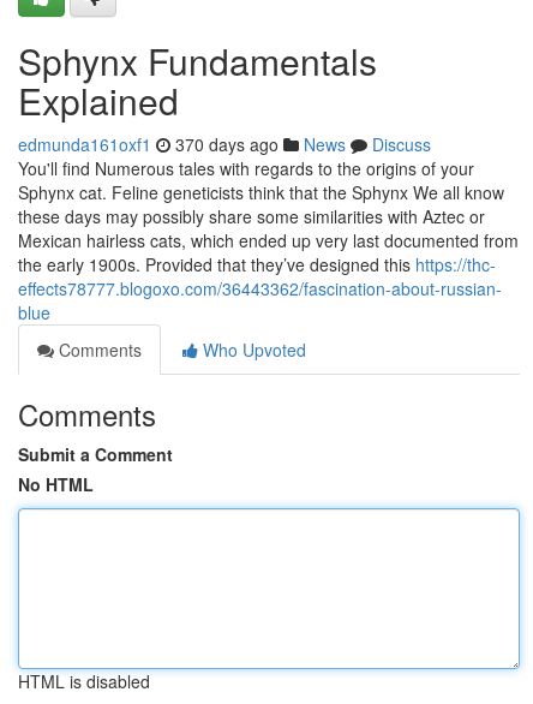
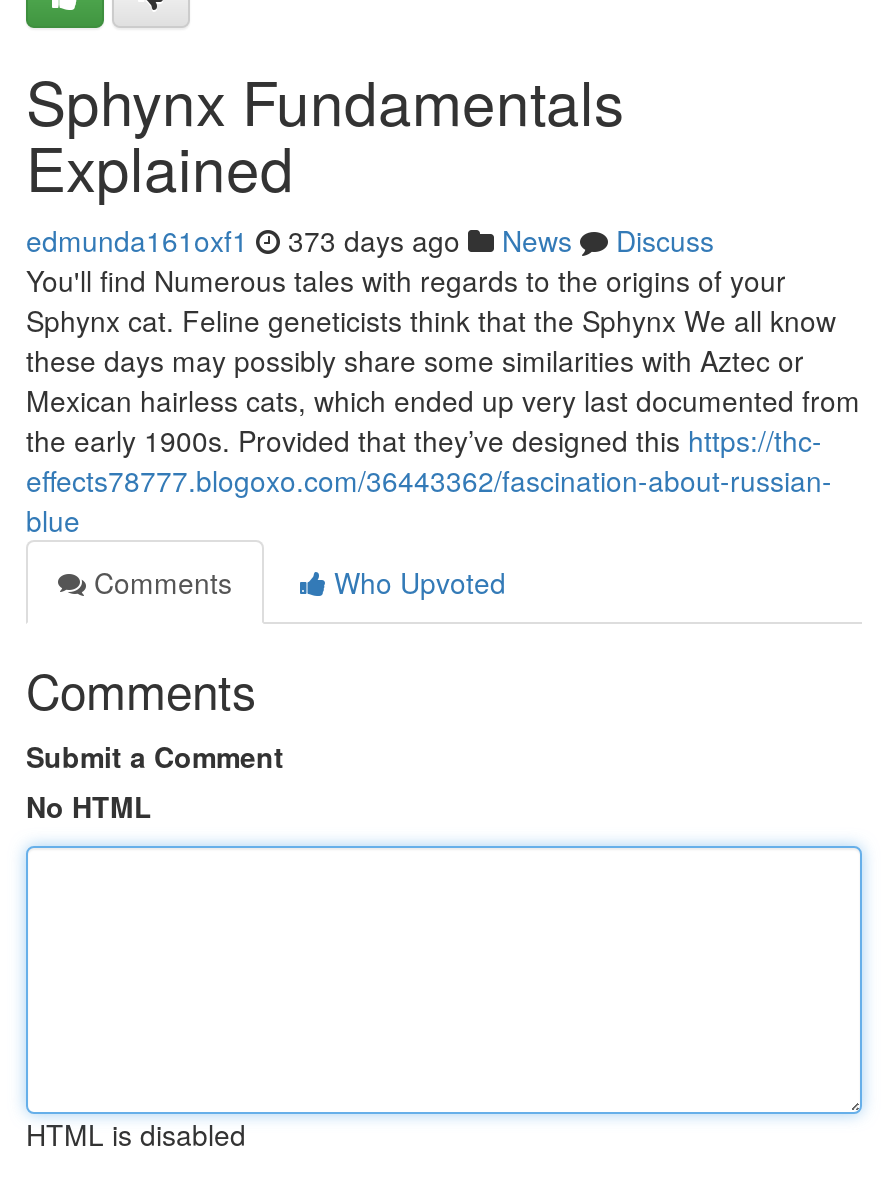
[18,132,431,156] edmunda161oxf1 370 days ago News Discuss -> [26,220,714,260] edmunda161oxf1 373 days ago News Discuss

